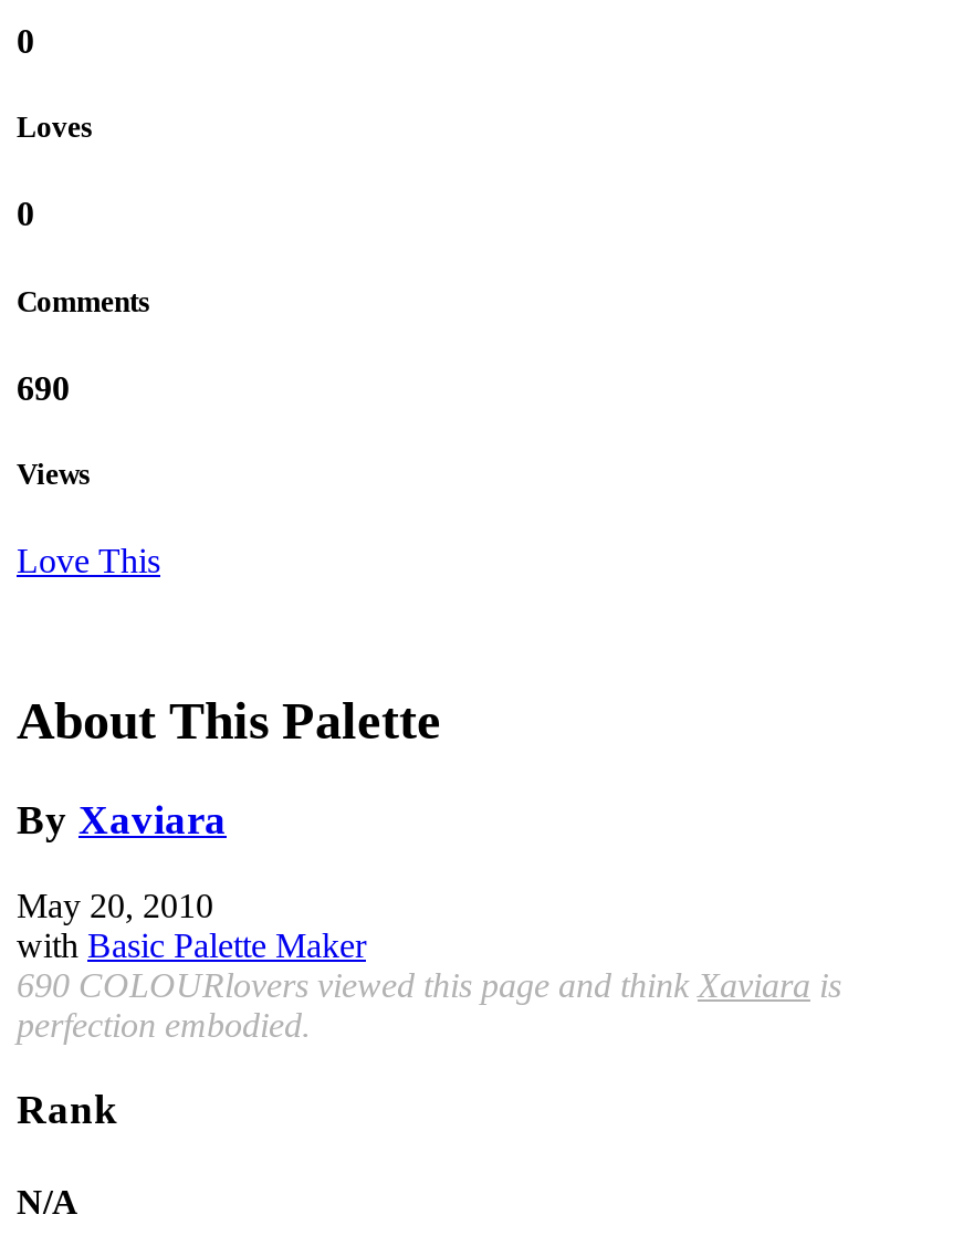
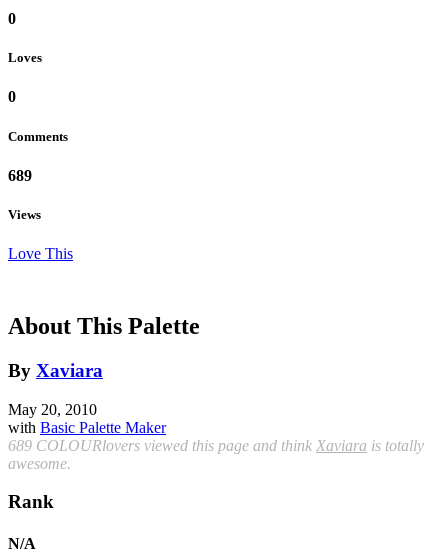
[17,369,70,406] 690 -> [8,167,32,184] 689
[17,966,841,1043] 690 COLOURlovers viewed this page and think Xaviara is | perfection embodied. -> [8,437,424,472] 689 COLOURlovers viewed this page and think Xaviara is totally | awesome.

